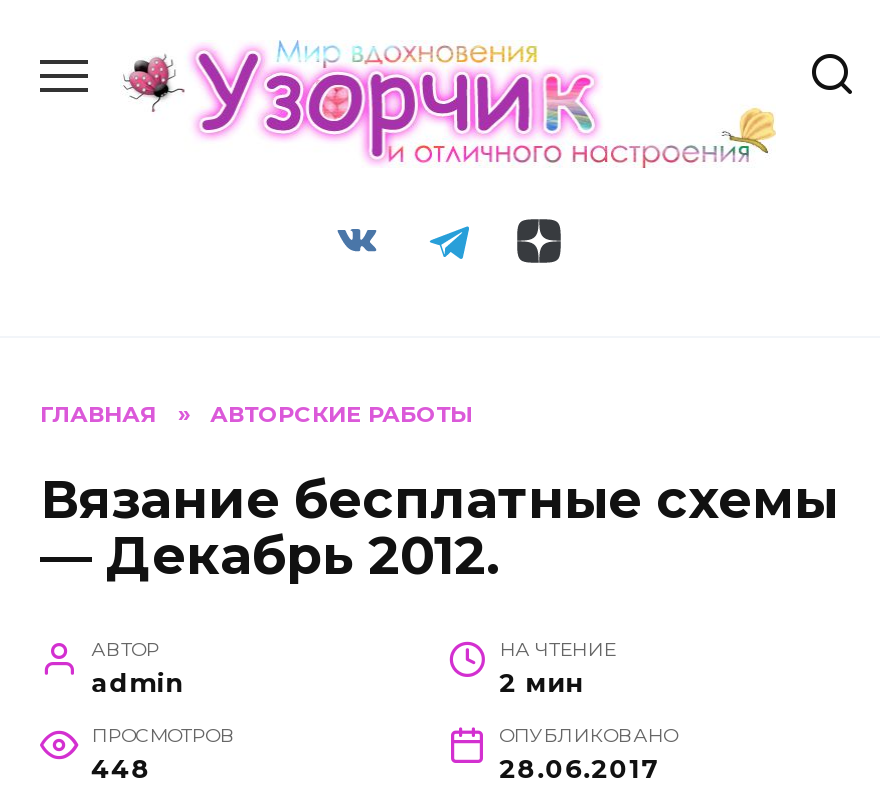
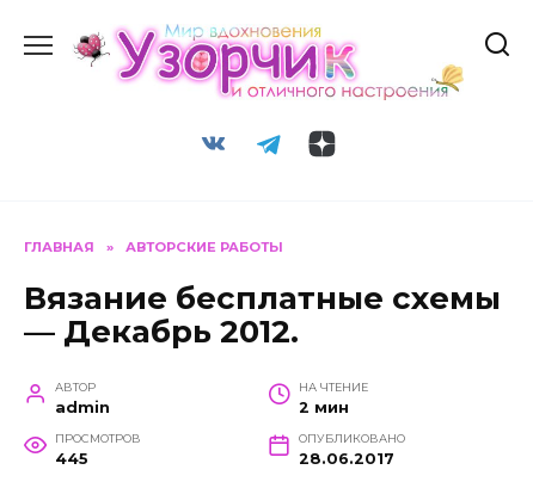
[91,754,151,784] 448 -> [54,450,88,467] 445

